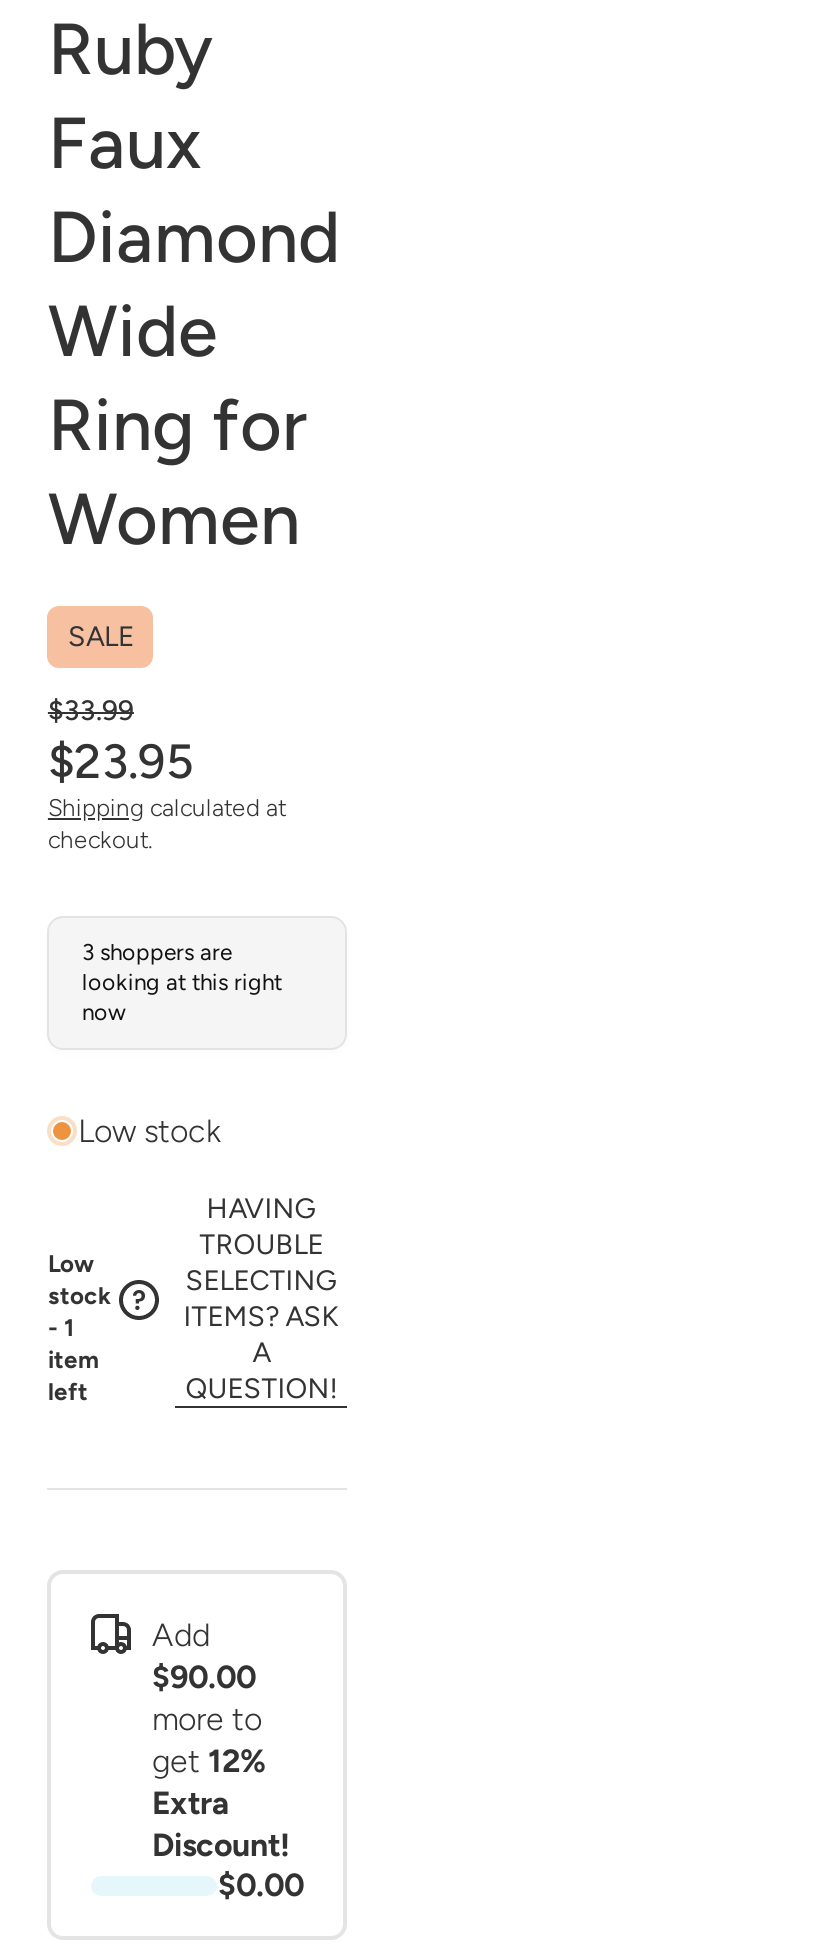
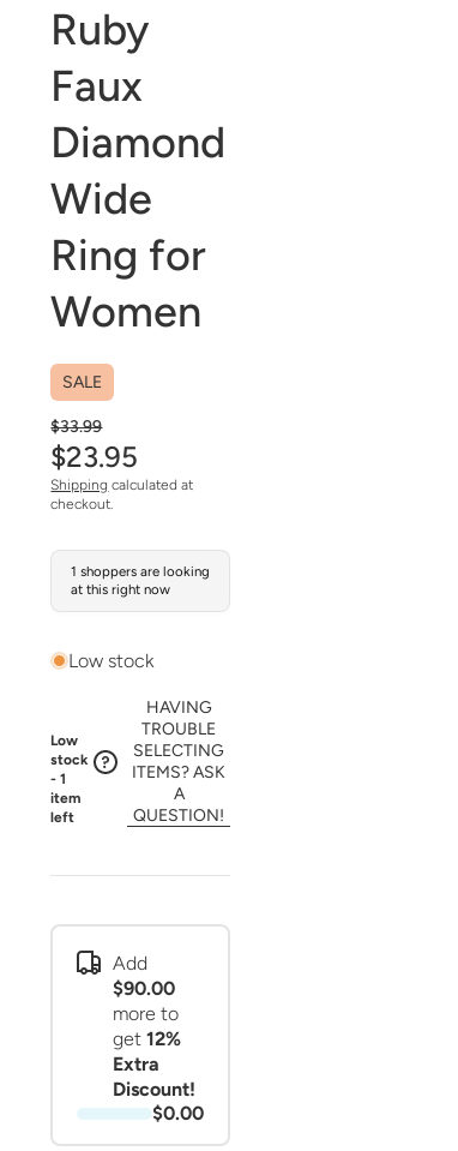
[82,938,282,1026] 3 shoppers are | looking at this right | now -> [71,563,210,598] 1 shoppers are looking | at this right now

